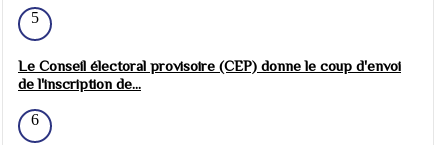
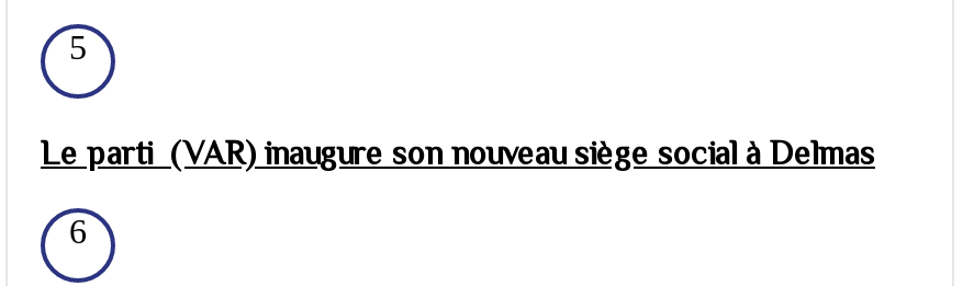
[18,57,401,92] Le Conseil électoral provisoire (CEP) donne le coup d'envoi | de l'inscription de... -> [41,134,875,171] Le parti (VAR) inaugure son nouveau siège social à Delmas

